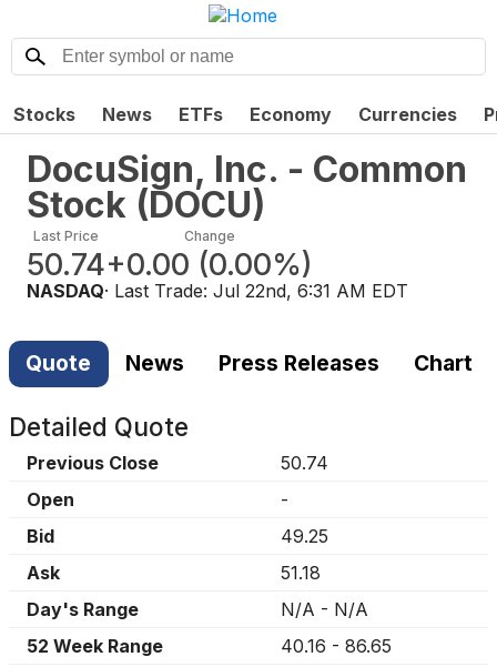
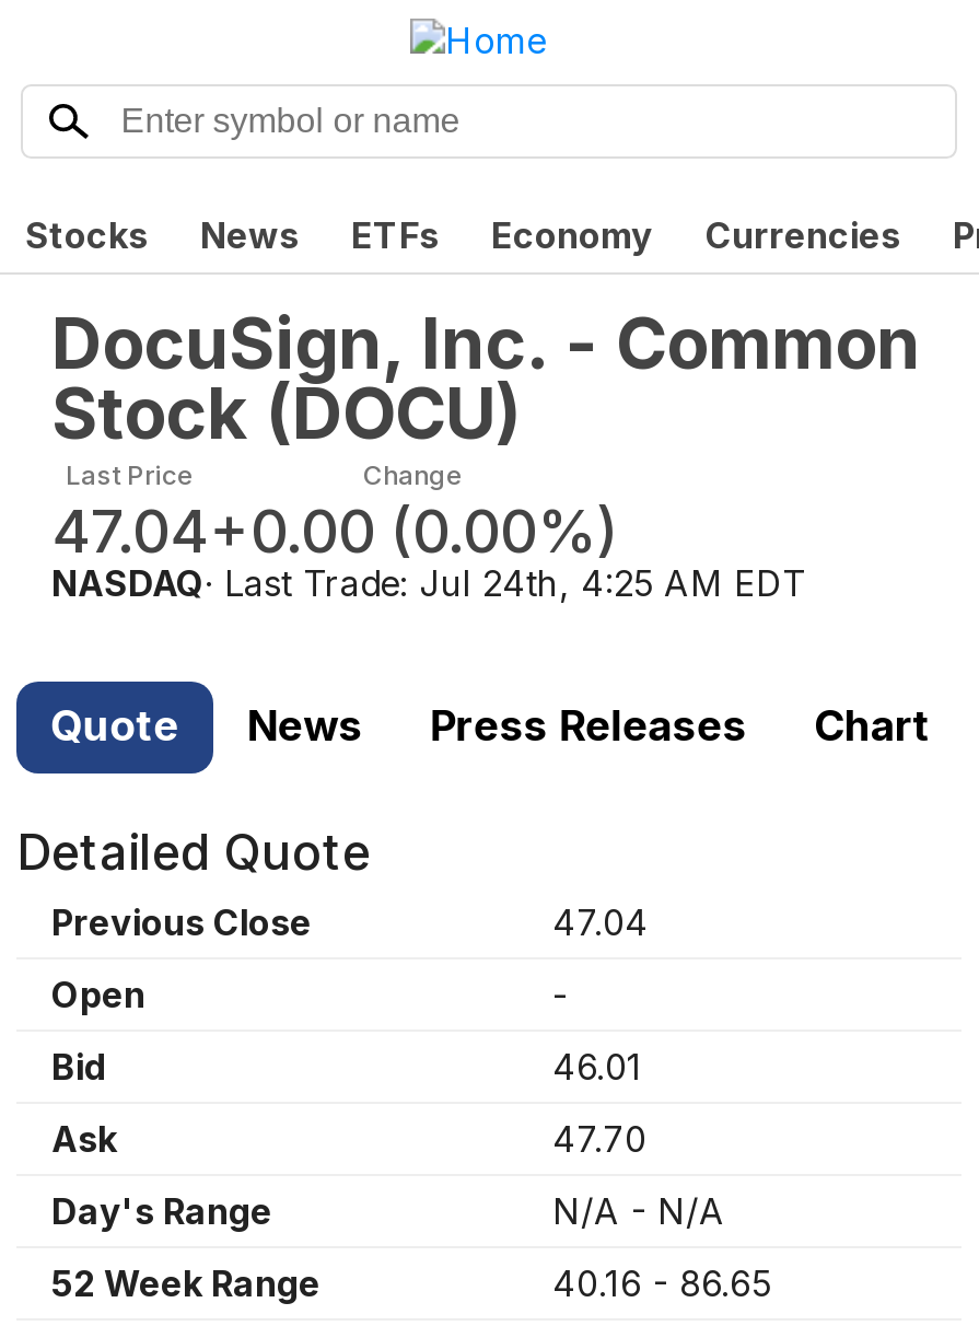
[27,246,313,283] 50.74 +0.00 (0.00%) -> [51,495,618,567] 47.04 +0.00 (0.00%)
[27,279,408,301] NASDAQ · Last Trade: Jul 22nd, 6:31 AM EDT -> [51,560,806,604] NASDAQ · Last Trade: Jul 24th, 4:25 AM EDT
[281,452,328,474] 50.74 -> [552,900,649,944] 47.04
[281,525,328,547] 49.25 -> [552,1045,642,1089] 46.01
[281,562,321,584] 51.18 -> [552,1117,646,1161] 47.70

